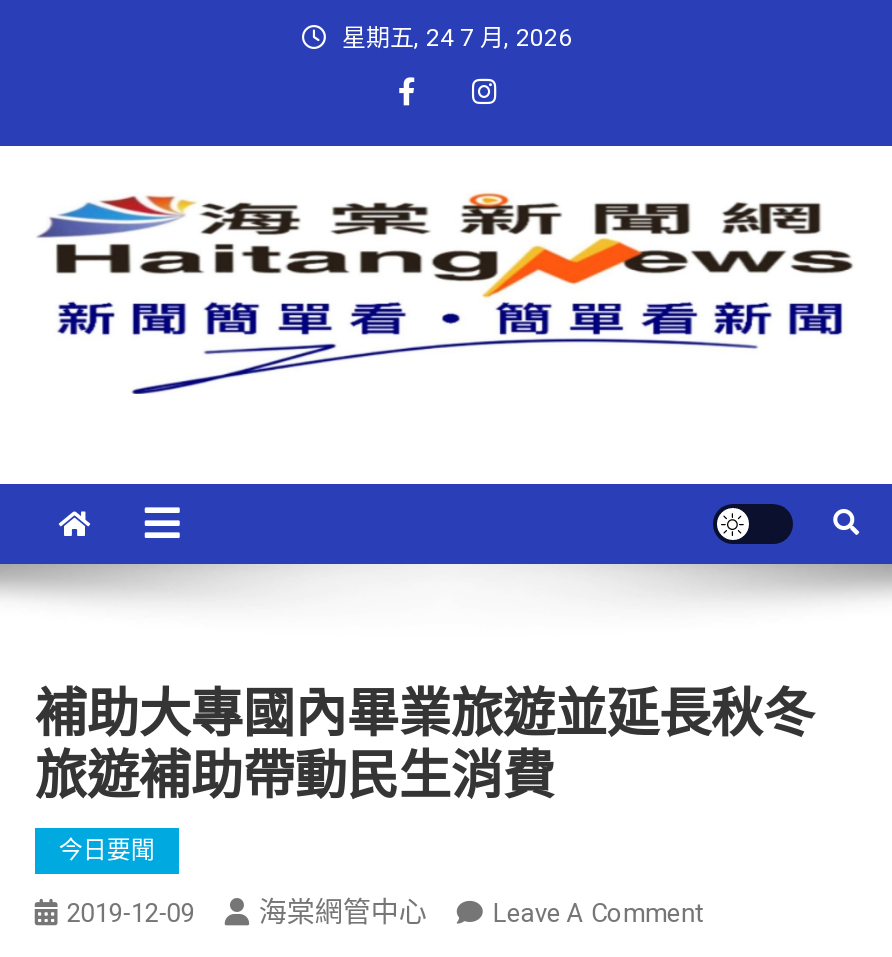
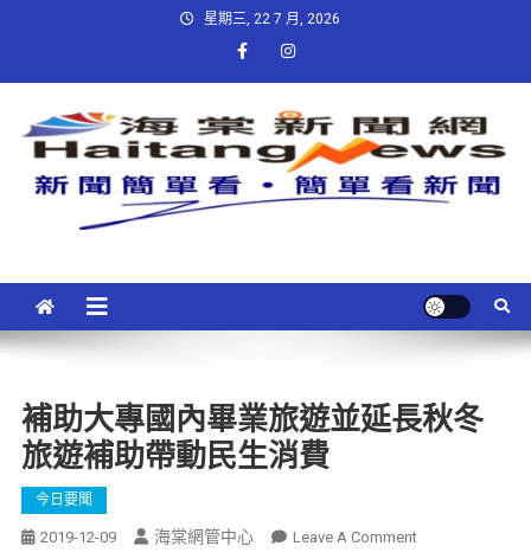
[342,24,572,52] 星期五, 24 7 月, 2026 -> [203,11,340,27] 星期三, 22 7 月, 2026

